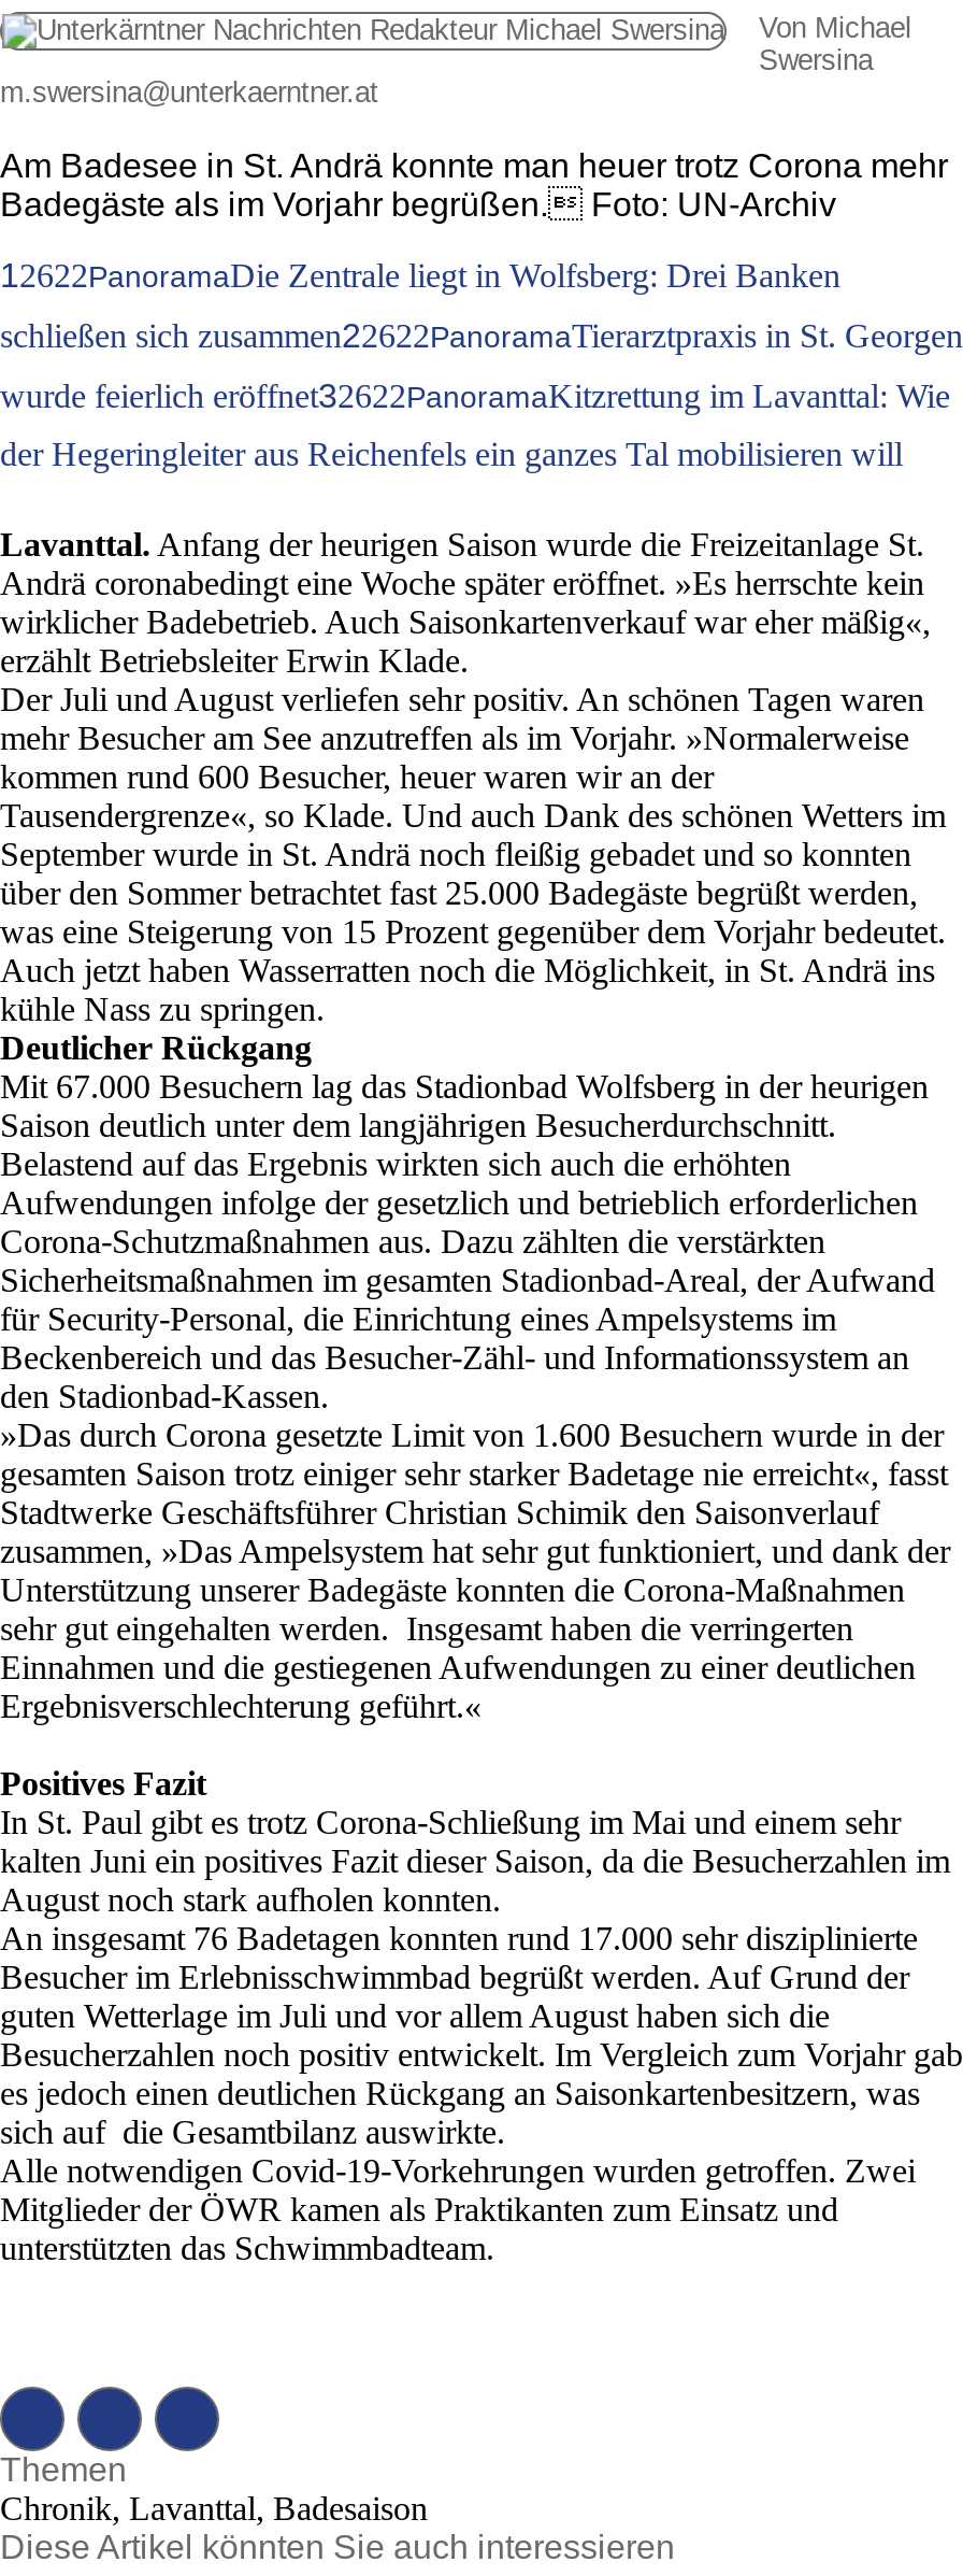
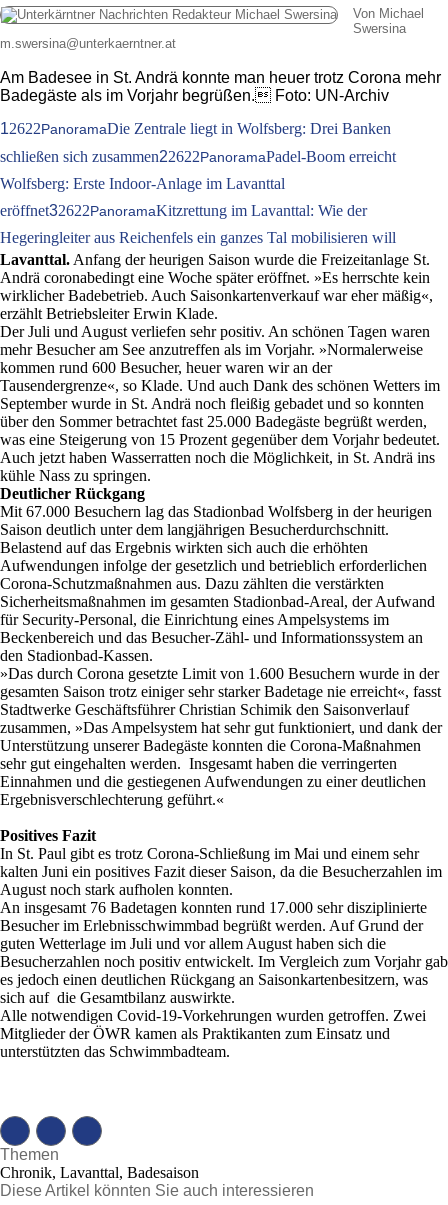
[0,317,963,472] schließen sich zusammen22622PanoramaTierarztpraxis in St. Georgen | wurde feierlich eröffnet32622PanoramaKitzrettung im Lavanttal: Wie | der Hegeringleiter aus Reichenfels ein ganzes Tal mobilisieren will -> [0,148,396,246] schließen sich zusammen22622PanoramaPadel-Boom erreicht | Wolfsberg: Erste Indoor-Anlage im Lavanttal | eröffnet32622PanoramaKitzrettung im Lavanttal: Wie der | Hegeringleiter aus Reichenfels ein ganzes Tal mobilisieren will

